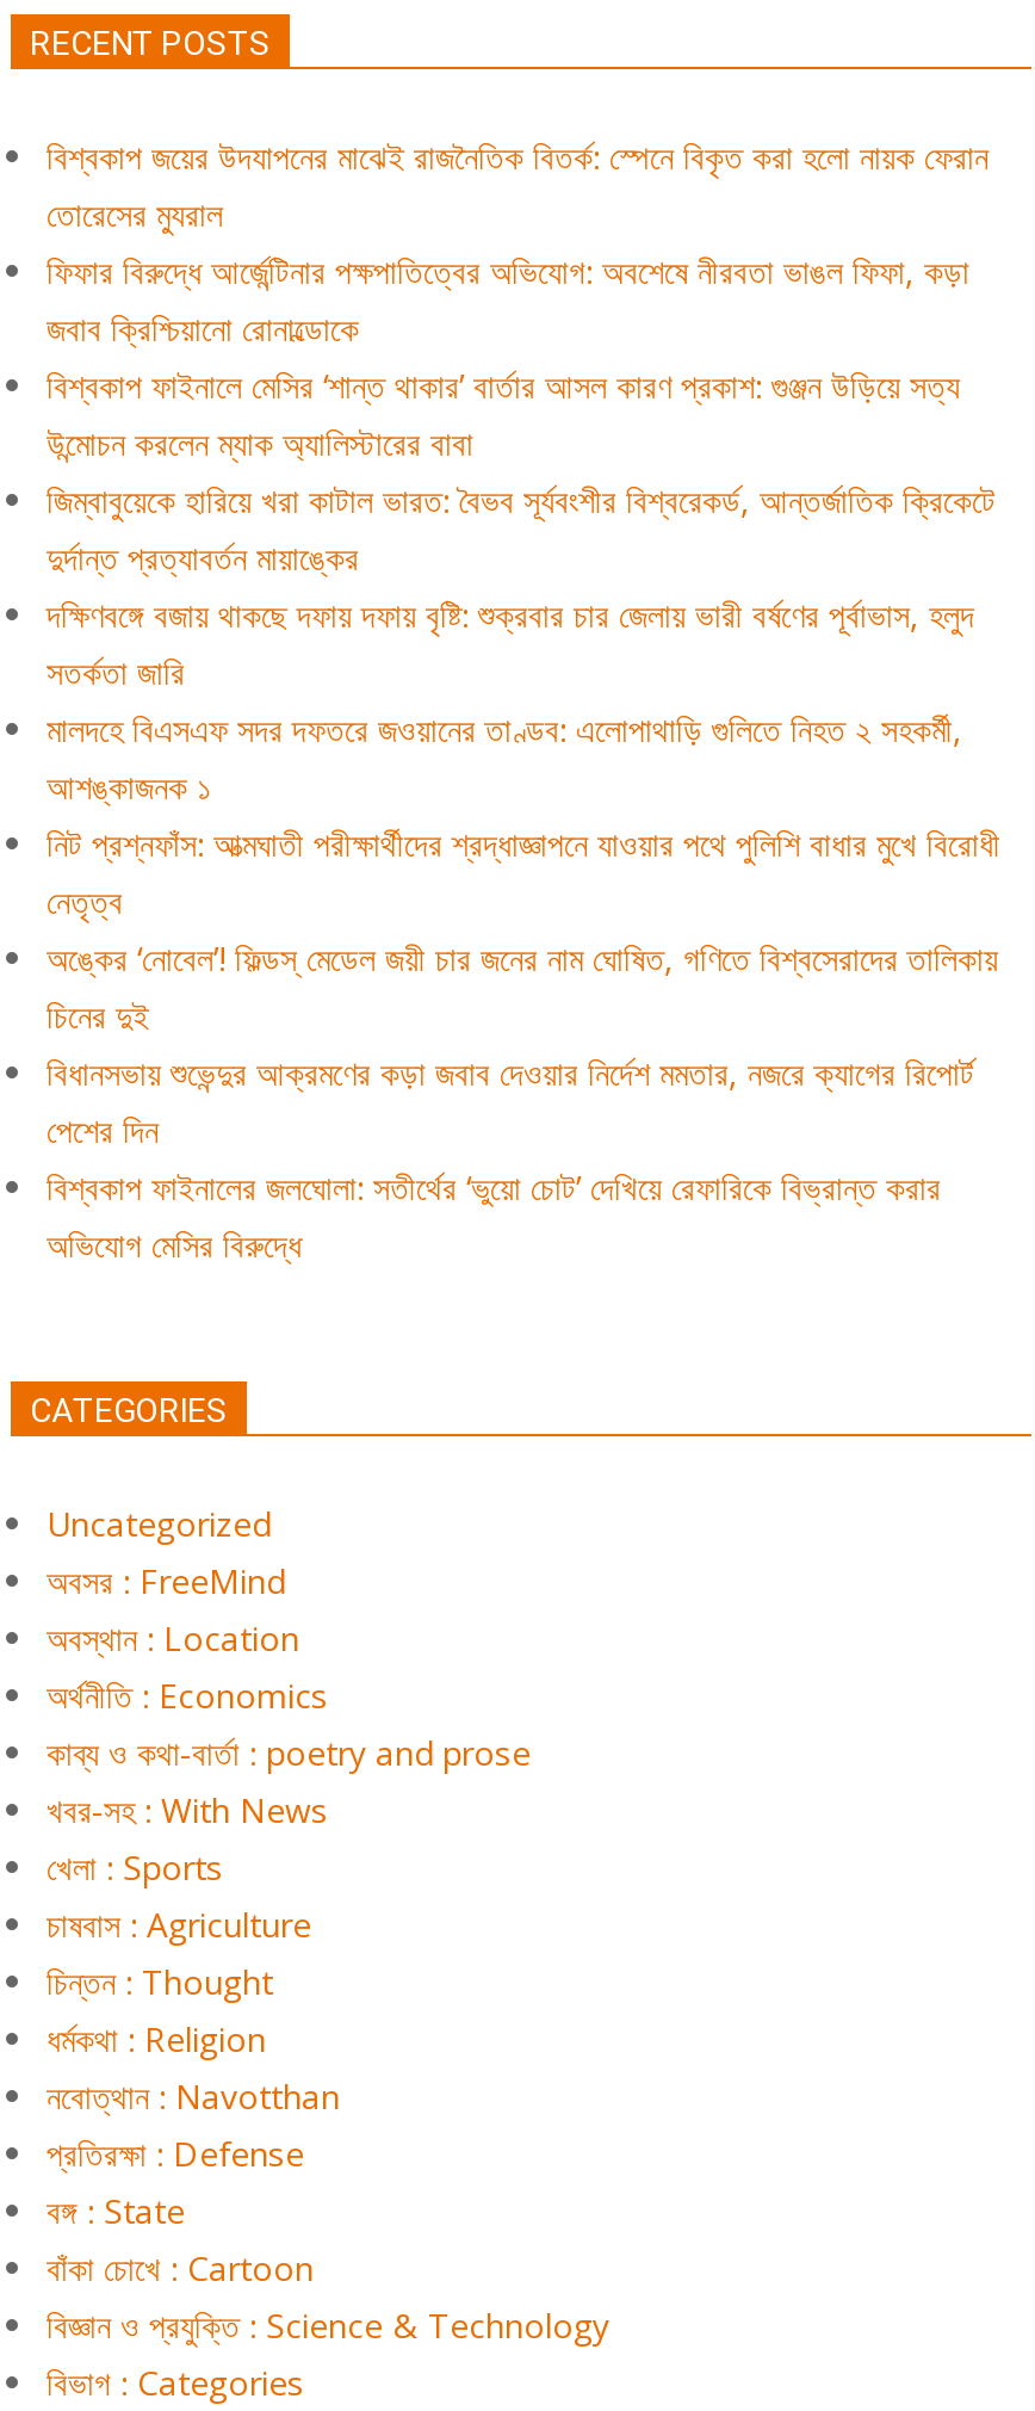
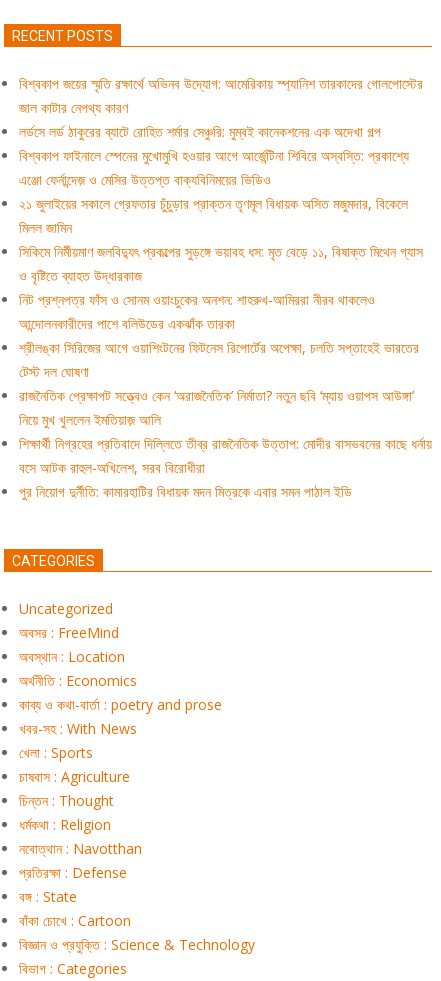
[47,134,1000,1267] বিশ্বকাপ জয়ের উদযাপনের মাঝেই রাজনৈতিক বিতর্ক: স্পেনে বিকৃত করা হলো নায়ক ফেরান | তোরেসের ম্যুরাল | ফিফার বিরুদ্ধে আর্জেন্টিনার পক্ষপাতিত্বের অভিযোগ: অবশেষে নীরবতা ভাঙল ফিফা, কড়া | জবাব ক্রিশ্চিয়ানো রোনাল্ডোকে | বিশ্বকাপ ফাইনালে মেসির ‘শান্ত থাকার’ বার্তার আসল কারণ প্রকাশ: গুঞ্জন উড়িয়ে সত্য | উন্মোচন করলেন ম্যাক অ্যালিস্টারের বাবা | জিম্বাবুয়েকে হারিয়ে খরা কাটাল ভারত: বৈভব সূর্যবংশীর বিশ্বরেকর্ড, আন্তর্জাতিক ক্রিকেটে | দুর্দান্ত প্রত্যাবর্তন মায়াঙ্কের | দক্ষিণবঙ্গে বজায় থাকছে দফায় দফায় বৃষ্টি: শুক্রবার চার জেলায় ভারী বর্ষণের পূর্বাভাস, হলুদ | সতর্কতা জারি | মালদহে বিএসএফ সদর দফতরে জওয়ানের তাণ্ডব: এলোপাথাড়ি গুলিতে নিহত ২ সহকর্মী, | আশঙ্কাজনক ১ | নিট প্রশ্নফাঁস: আত্মঘাতী পরীক্ষার্থীদের শ্রদ্ধাজ্ঞাপনে যাওয়ার পথে পুলিশি বাধার মুখে বিরোধী | নেতৃত্ব | অঙ্কের ‘নোবেল’! ফিল্ডস্‌ মেডেল জয়ী চার জনের নাম ঘোষিত, গণিতে বিশ্বসেরাদের তালিকায় | চিনের দুই | বিধানসভায় শুভেন্দুর আক্রমণের কড়া জবাব দেওয়ার নির্দেশ মমতার, নজরে ক্যাগের রিপোর্ট | পেশের দিন | বিশ্বকাপ ফাইনালের জলঘোলা: সতীর্থের ‘ভুয়ো চোট’ দেখিয়ে রেফারিকে বিভ্রান্ত করার | অভিযোগ মেসির বিরুদ্ধে -> [19,74,432,501] বিশ্বকাপ জয়ের স্মৃতি রক্ষার্থে অভিনব উদ্যোগ: আমেরিকায় স্প্যানিশ তারকাদের গোলপোস্টের | জাল কাটার নেপথ্য কারণ | লর্ডসে লর্ড ঠাকুরের ব্যাটে রোহিত শর্মার সেঞ্চুরি: মুম্বই কানেকশনের এক অদেখা গল্প | বিশ্বকাপ ফাইনালে স্পেনের মুখোমুখি হওয়ার আগে আর্জেন্টিনা শিবিরে অস্বস্তি: প্রকাশ্যে | এঞ্জো ফের্নান্দেজ় ও মেসির উত্তপ্ত বাক্যবিনিময়ের ভিডিও | ২১ জুলাইয়ের সকালে গ্রেফতার চুঁচুড়ার প্রাক্তন তৃণমূল বিধায়ক অসিত মজুমদার, বিকেলে | মিলল জামিন | সিকিমে নির্মীয়মাণ জলবিদ্যুৎ প্রকল্পের সুড়ঙ্গে ভয়াবহ ধস: মৃত বেড়ে ১১, বিষাক্ত মিথেন গ্যাস | ও বৃষ্টিতে ব্যাহত উদ্ধারকাজ | নিট প্রশ্নপত্র ফাঁস ও সোনম ওয়াংচুকের অনশন: শাহরুখ-আমিররা নীরব থাকলেও | আন্দোলনকারীদের পাশে বলিউডের একঝাঁক তারকা | শ্রীলঙ্কা সিরিজের আগে ওয়াশিংটনের ফিটনেস রিপোর্টের অপেক্ষা, চলতি সপ্তাহেই ভারতের | টেস্ট দল ঘোষণা | রাজনৈতিক প্রেক্ষাপট সত্ত্বেও কেন ‘অরাজনৈতিক’ নির্মাতা? নতুন ছবি ‘ম্যায় ওয়াপস আউঙ্গা’ | নিয়ে মুখ খুললেন ইমতিয়াজ় আলি | শিক্ষার্থী নিগ্রহের প্রতিবাদে দিল্লিতে তীব্র রাজনৈতিক উত্তাপ: মোদীর বাসভবনের কাছে ধর্নায় | বসে আটক রাহুল-অখিলেশ, সরব বিরোধীরা | পুর নিয়োগ দুর্নীতি: কামারহাটির বিধায়ক মদন মিত্রকে এবার সমন পাঠাল ইডি

